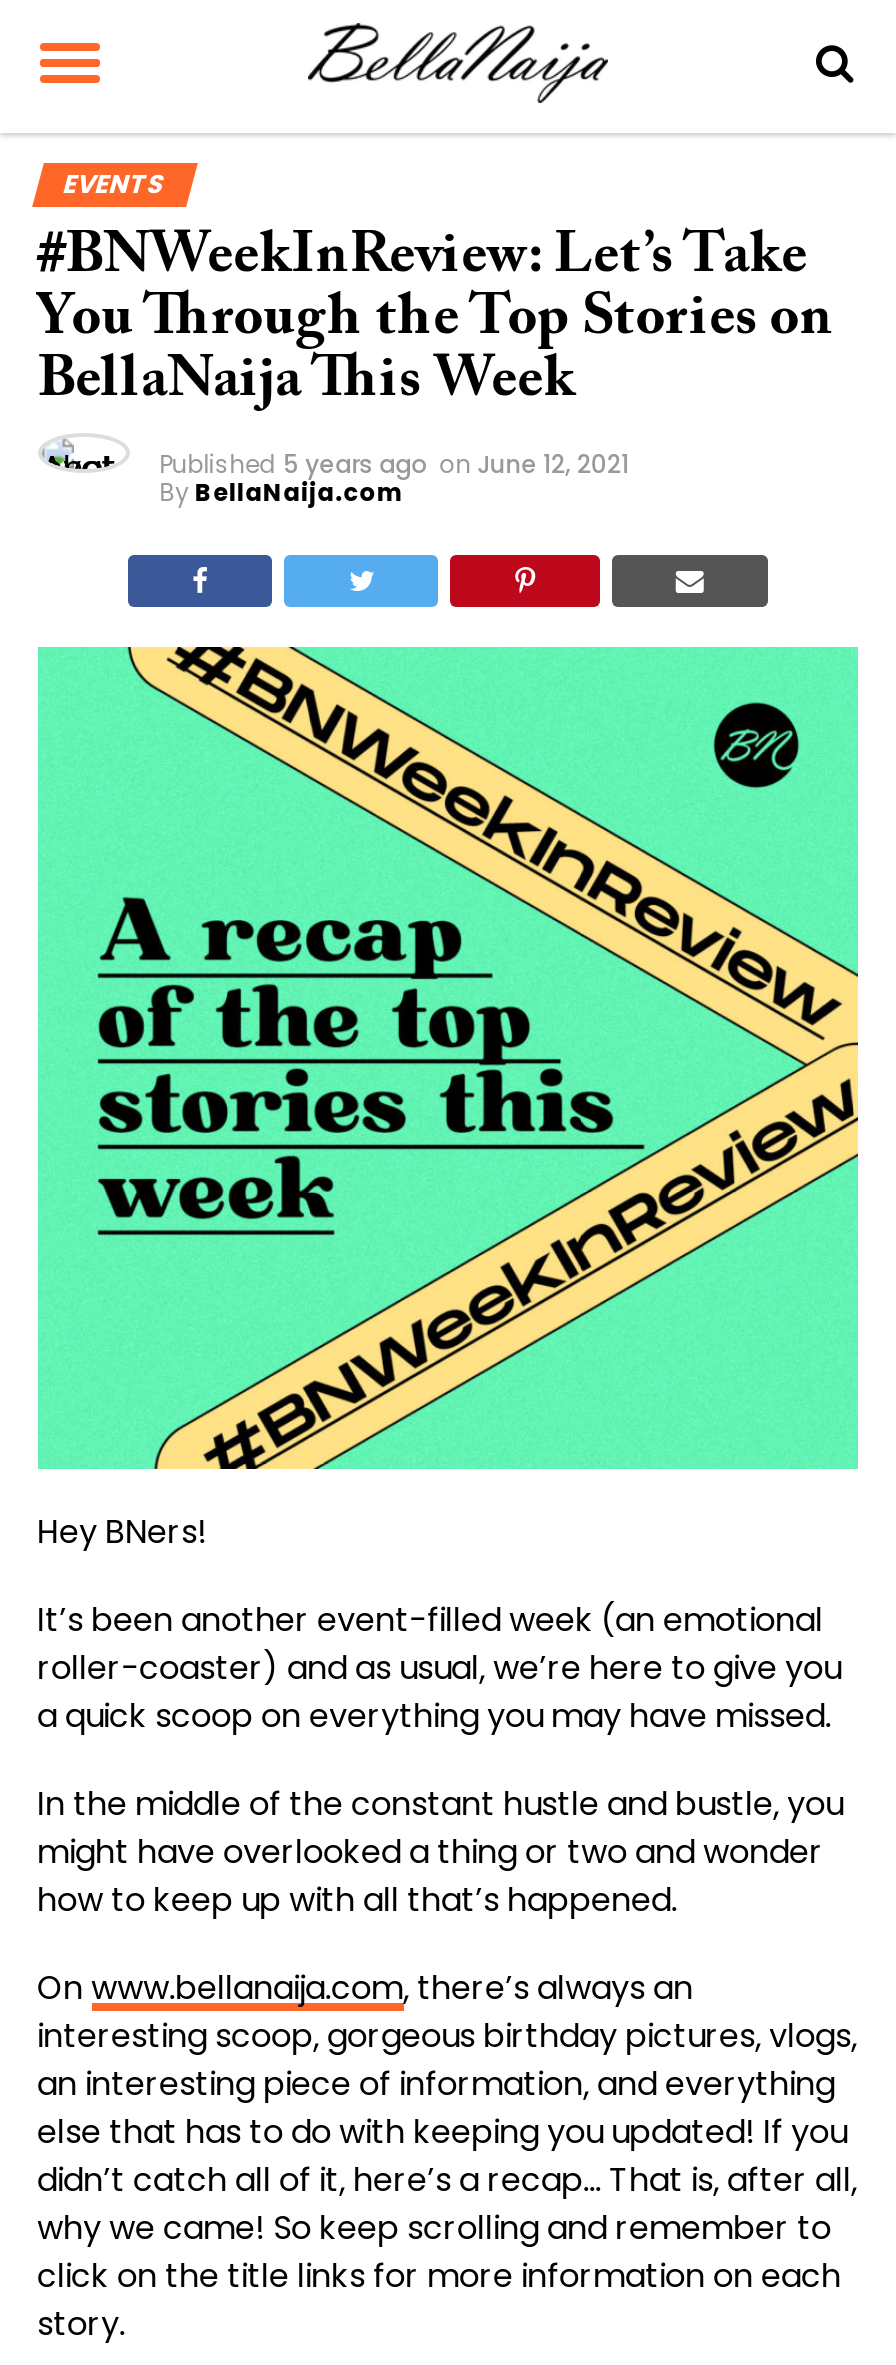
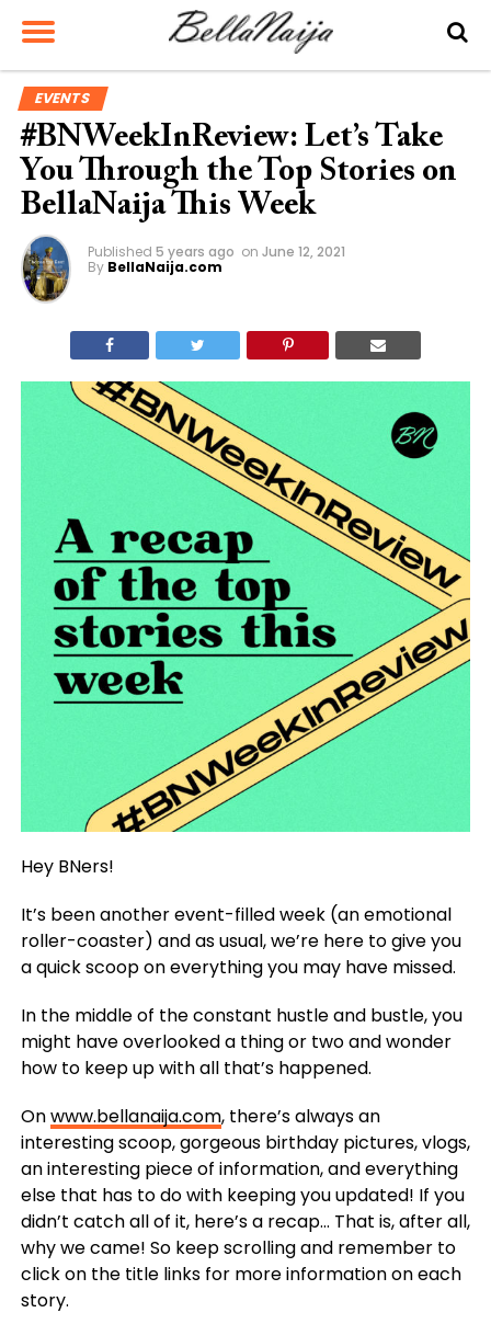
[40,437,126,501] [image] -> [21,236,71,304] [image]

